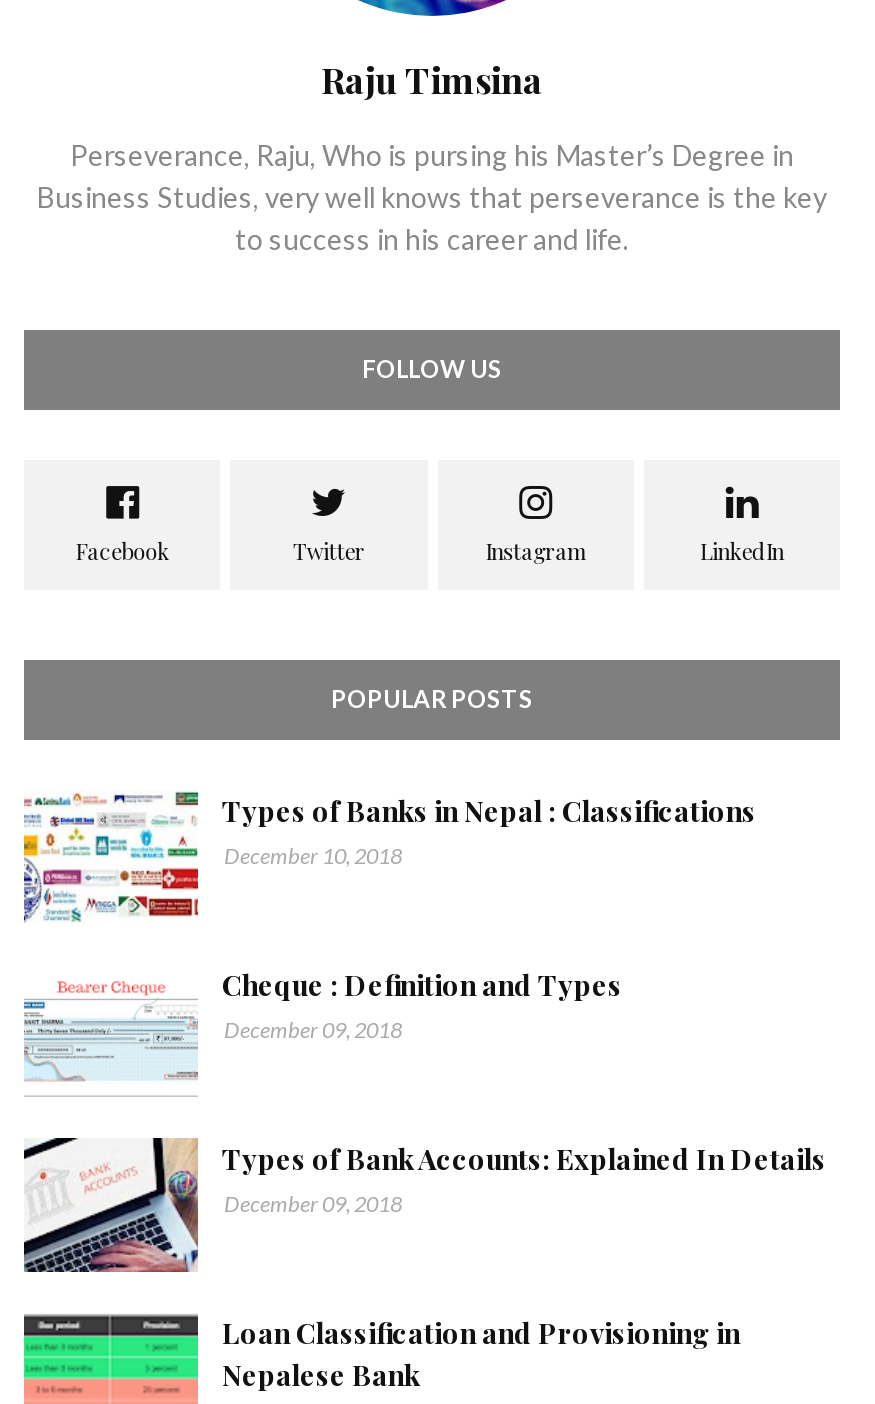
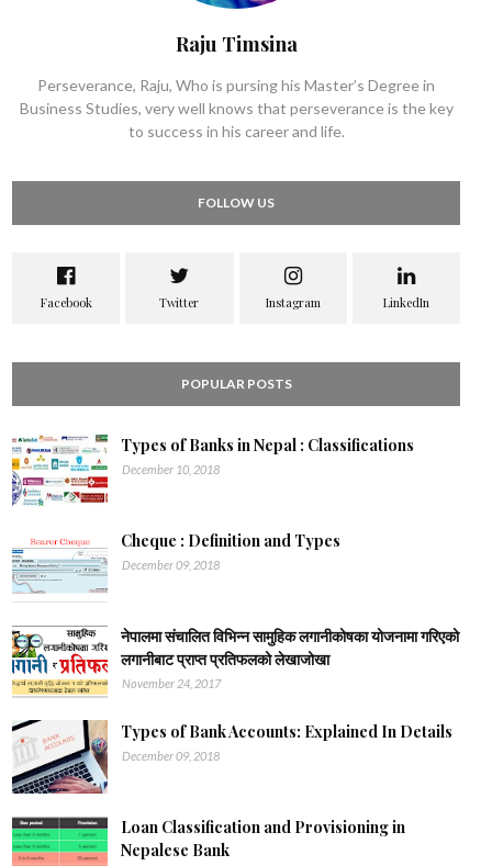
none -> [11,625,459,696] [image] | नेपालमा संचालित विभिन्न सामुहिक लगानीकोषका योजनामा गरिएको | लगानीबाट प्राप्त प्रतिफलको लेखाजोखा | November 24, 2017

